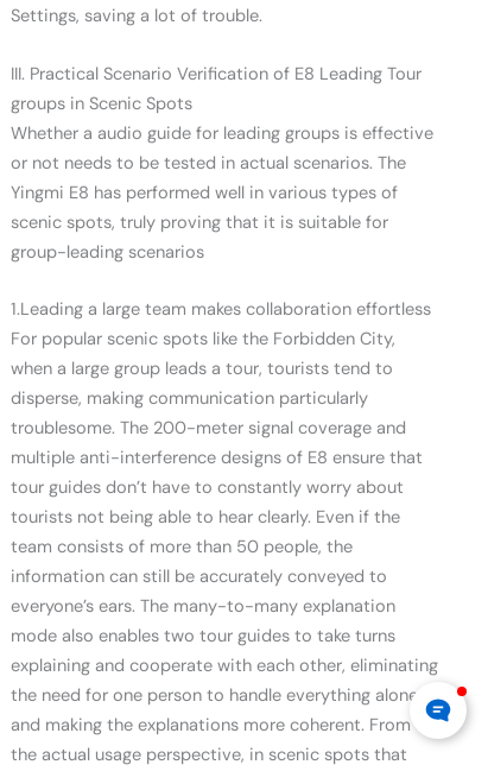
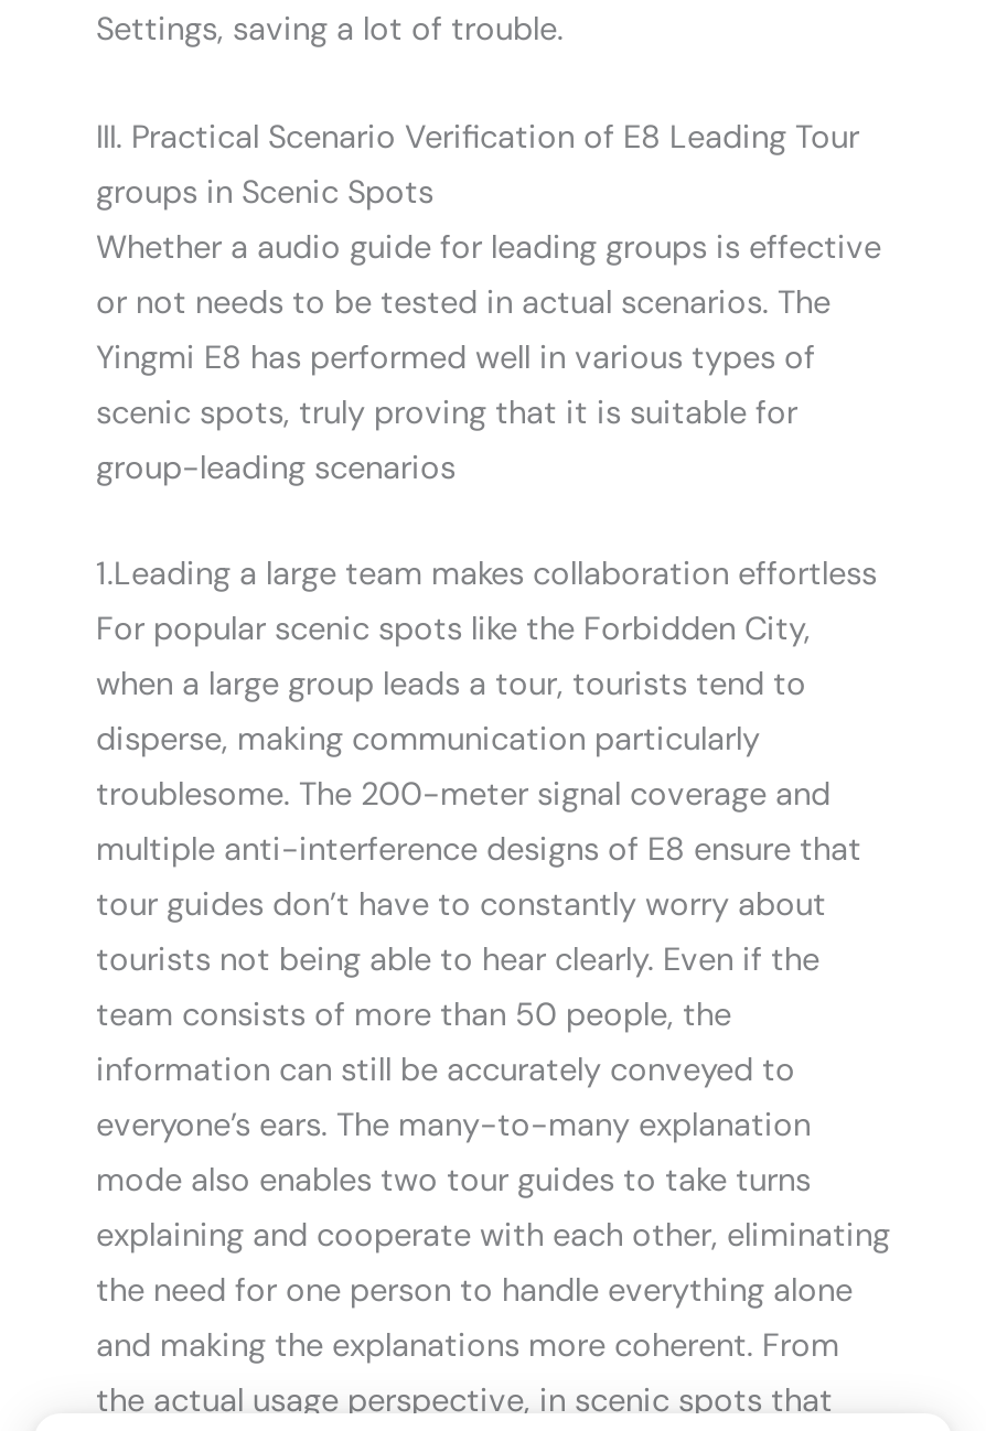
[416,680,474,745] [image] -> none

